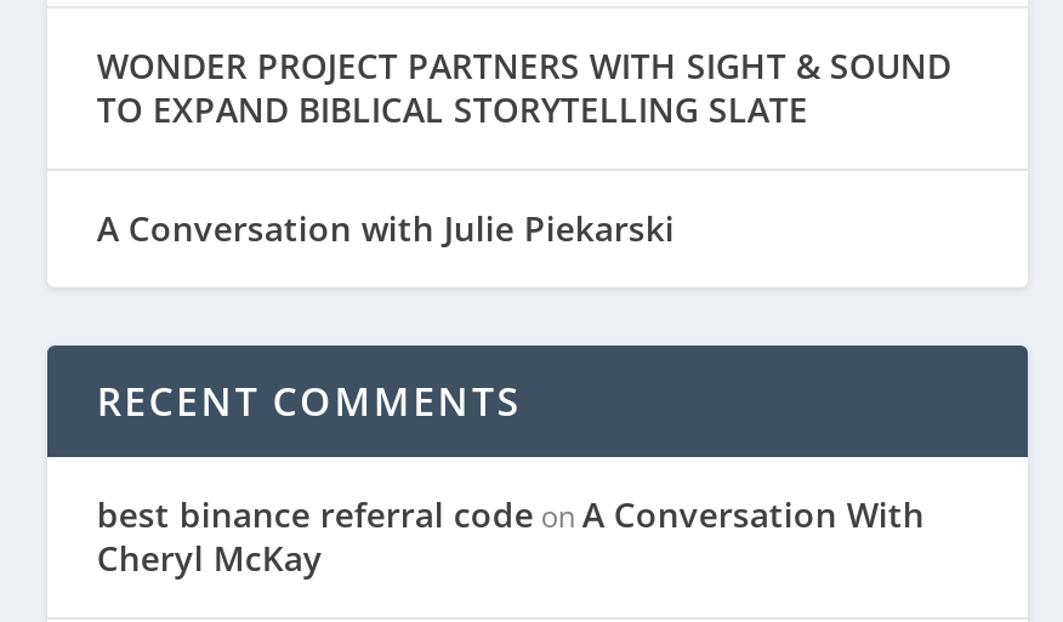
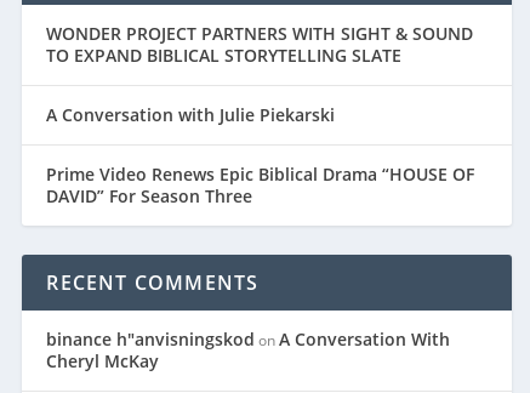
none -> [47,162,475,207] Prime Video Renews Epic Biblical Drama “HOUSE OF | DAVID” For Season Three
[97,491,924,537] best binance referral code on A Conversation With -> [47,327,450,350] binance h"anvisningskod on A Conversation With

